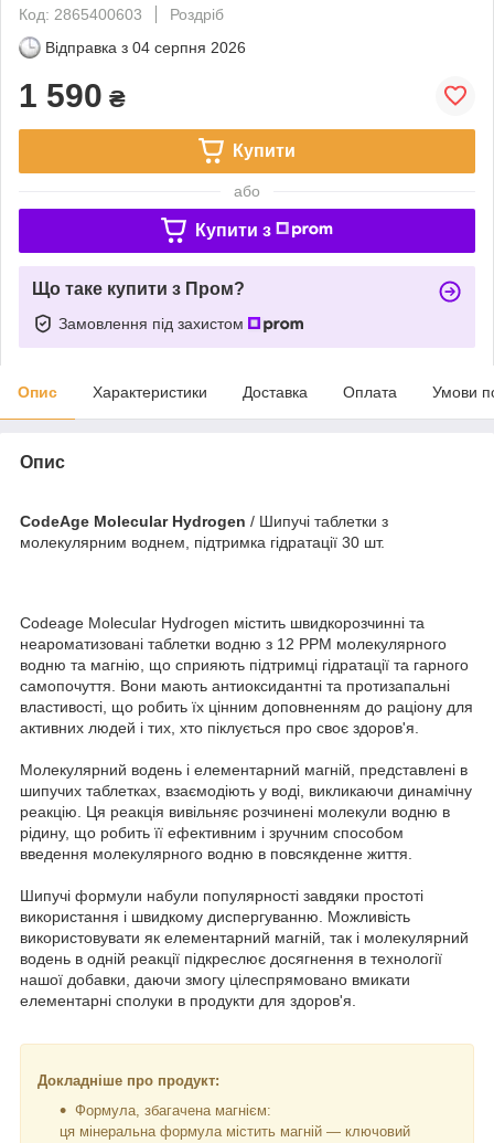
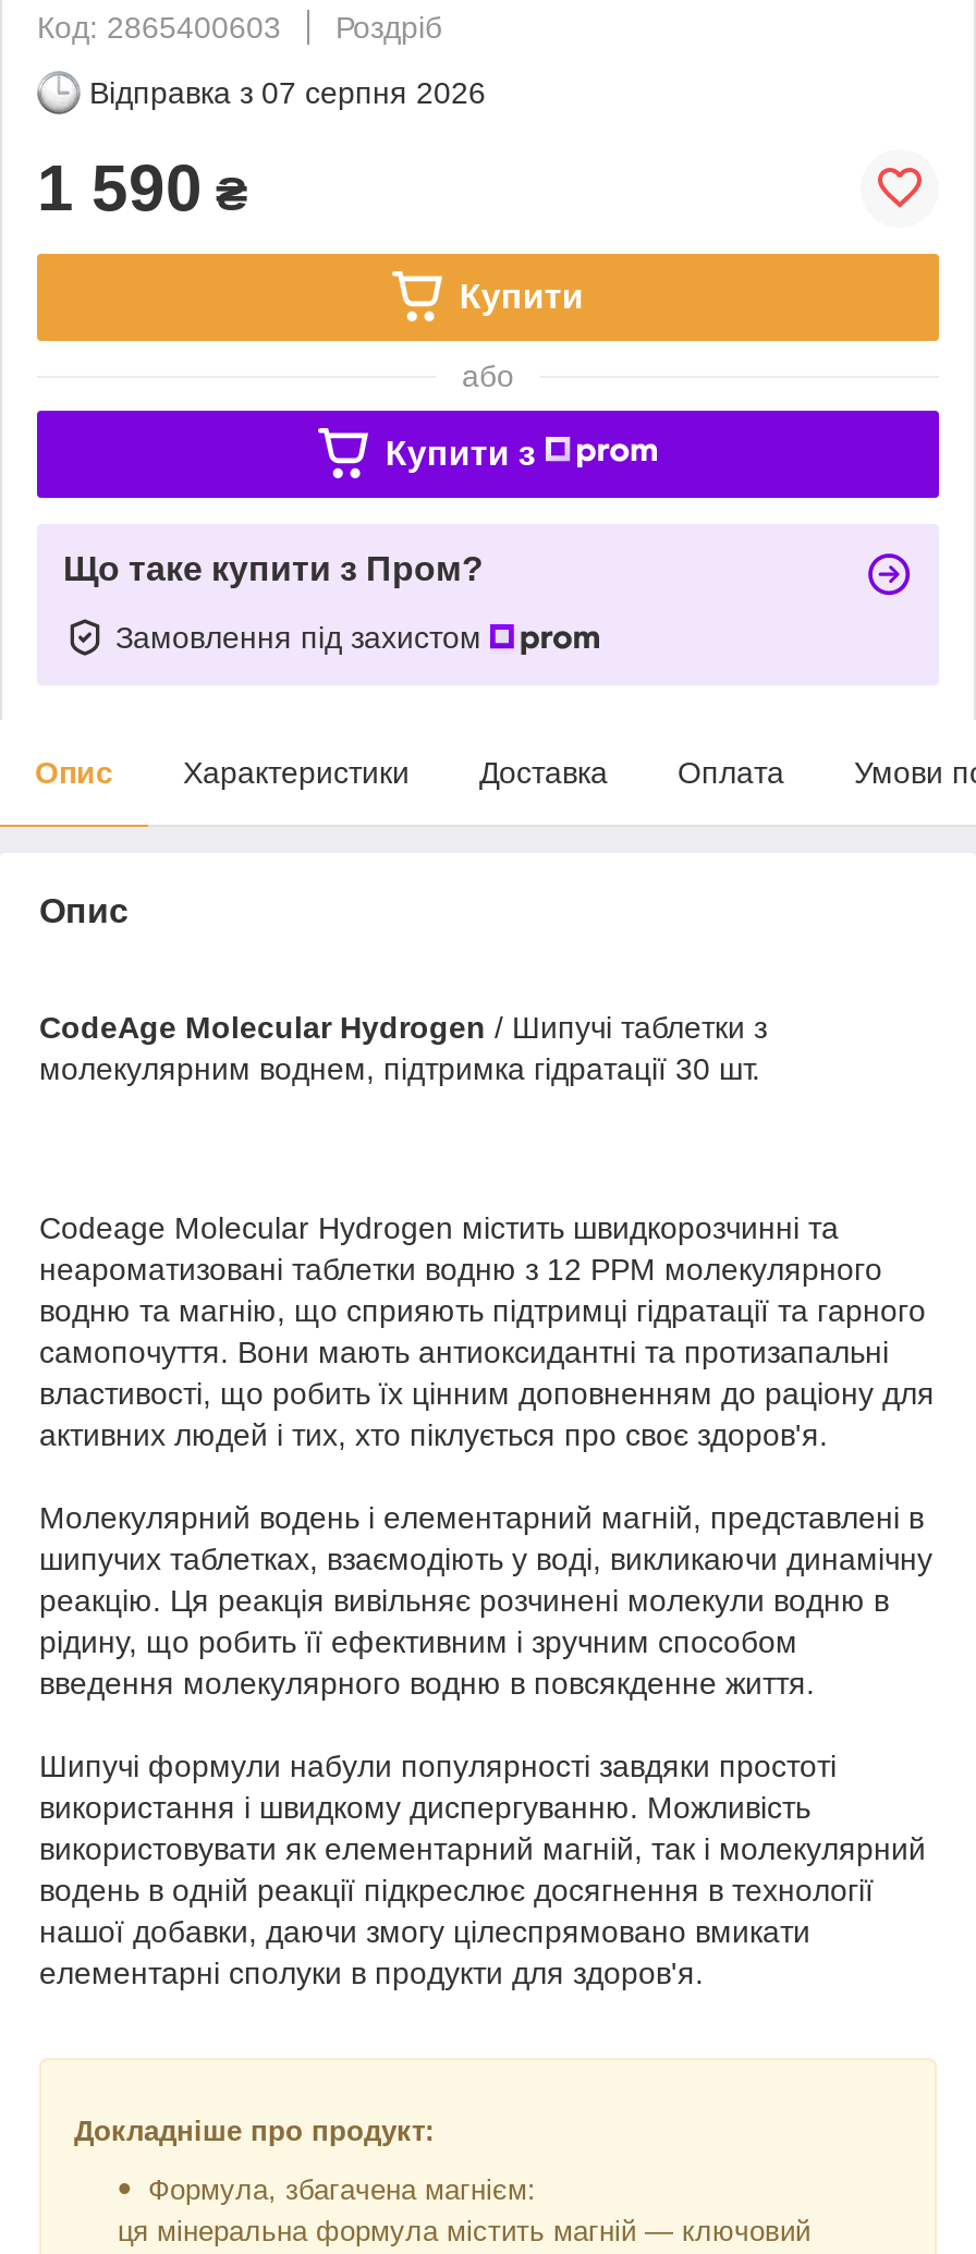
[45,38,246,56] Відправка з 04 серпня 2026 -> [89,75,486,110] Відправка з 07 серпня 2026

